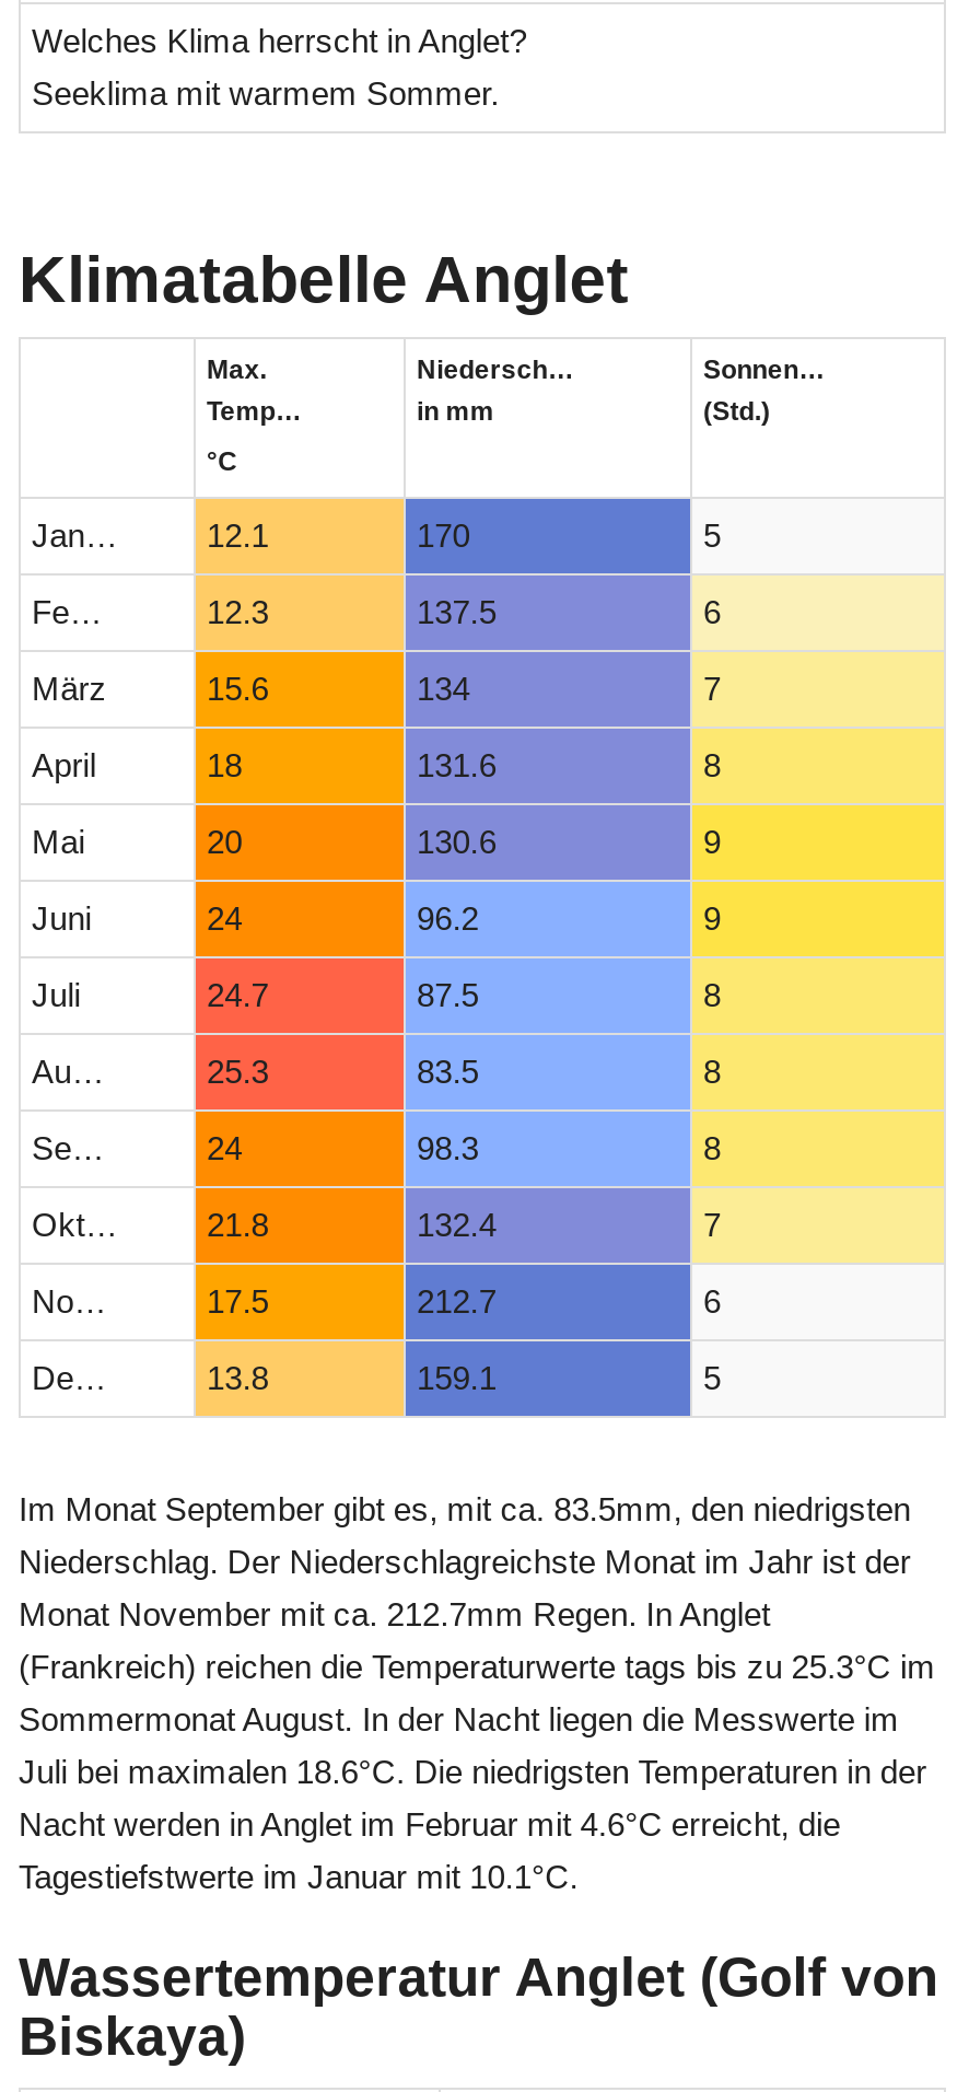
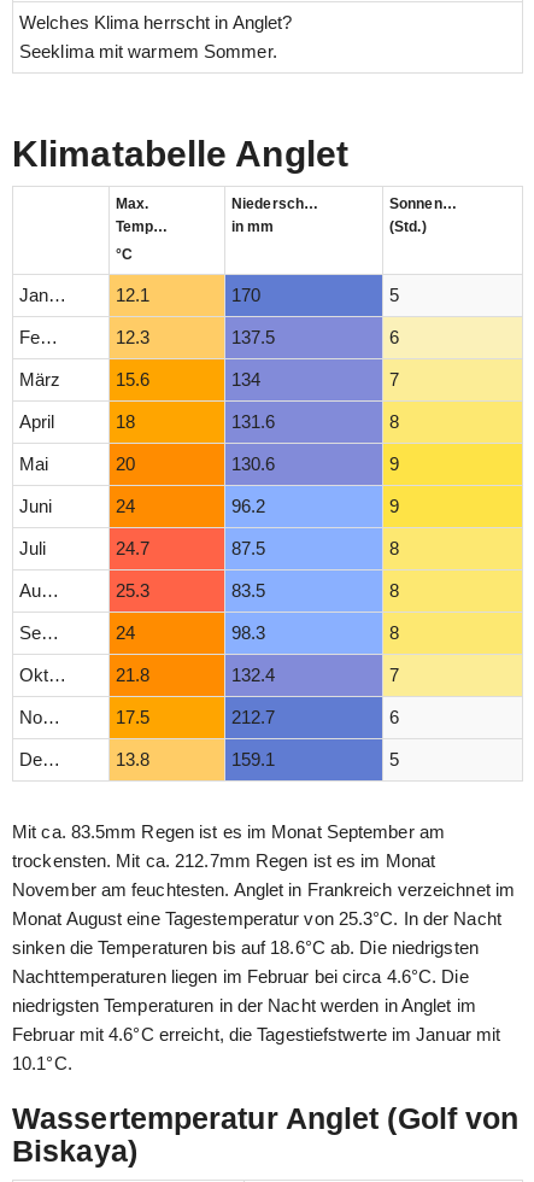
[19,1490,936,1895] Im Monat September gibt es, mit ca. 83.5mm, den niedrigsten | Niederschlag. Der Niederschlagreichste Monat im Jahr ist der | Monat November mit ca. 212.7mm Regen. In Anglet | (Frankreich) reichen die Temperaturwerte tags bis zu 25.3°C im | Sommermonat August. In der Nacht liegen die Messwerte im | Juli bei maximalen 18.6°C. Die niedrigsten Temperaturen in der | Nacht werden in Anglet im Februar mit 4.6°C erreicht, die | Tagestiefstwerte im Januar mit 10.1°C. -> [12,821,515,1074] Mit ca. 83.5mm Regen ist es im Monat September am | trockensten. Mit ca. 212.7mm Regen ist es im Monat | November am feuchtesten. Anglet in Frankreich verzeichnet im | Monat August eine Tagestemperatur von 25.3°C. In der Nacht | sinken die Temperaturen bis auf 18.6°C ab. Die niedrigsten | Nachttemperaturen liegen im Februar bei circa 4.6°C. Die | niedrigsten Temperaturen in der Nacht werden in Anglet im | Februar mit 4.6°C erreicht, die Tagestiefstwerte im Januar mit | 10.1°C.

